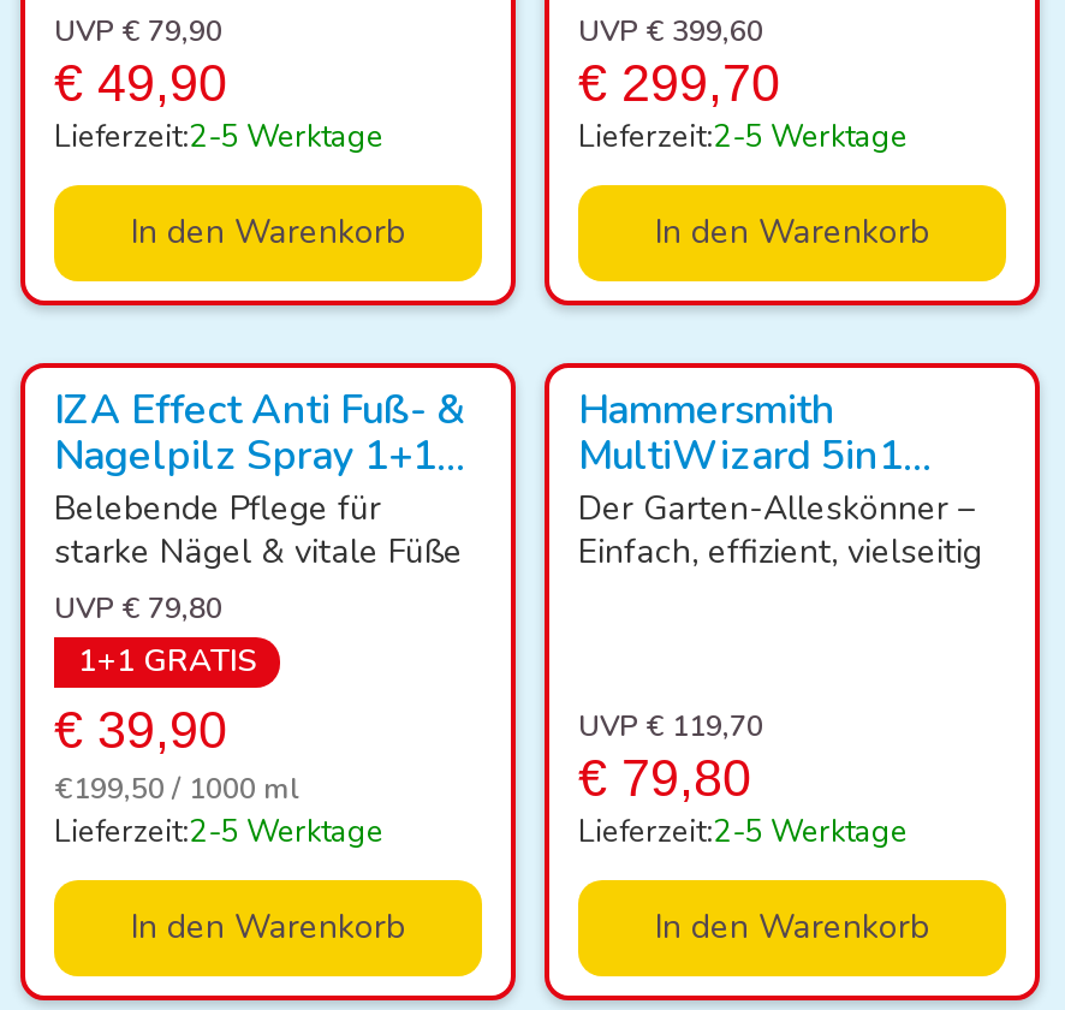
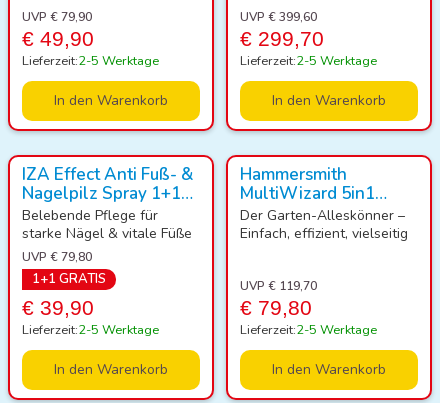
[54,771,299,809] €199,50 / 1000 ml -> none

